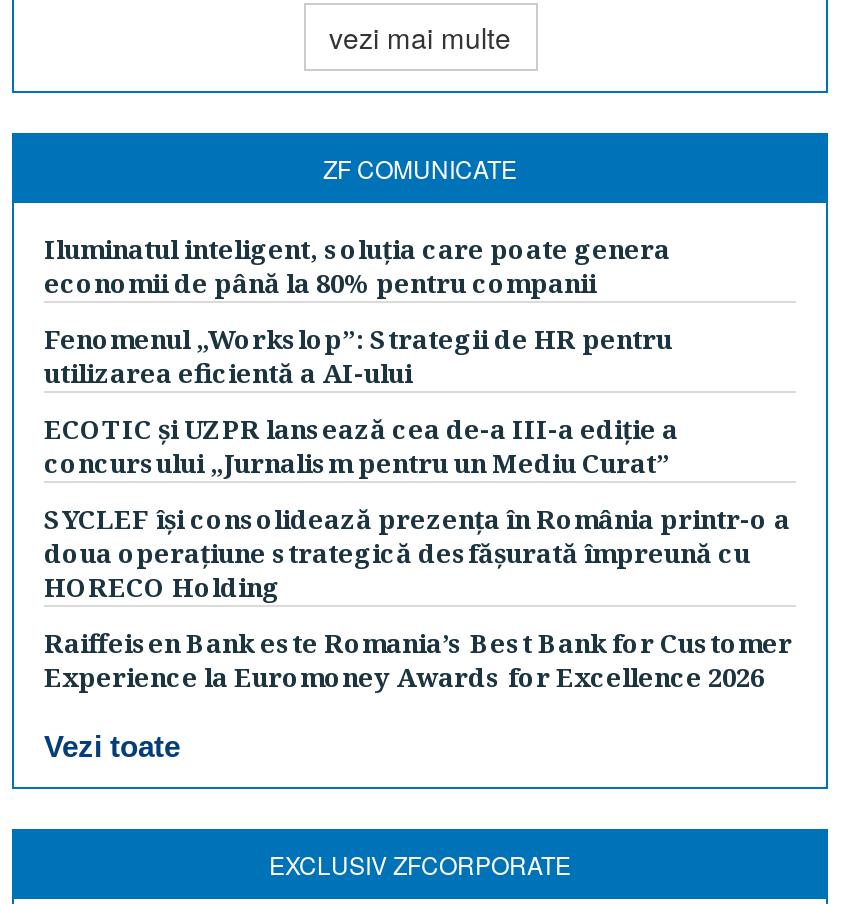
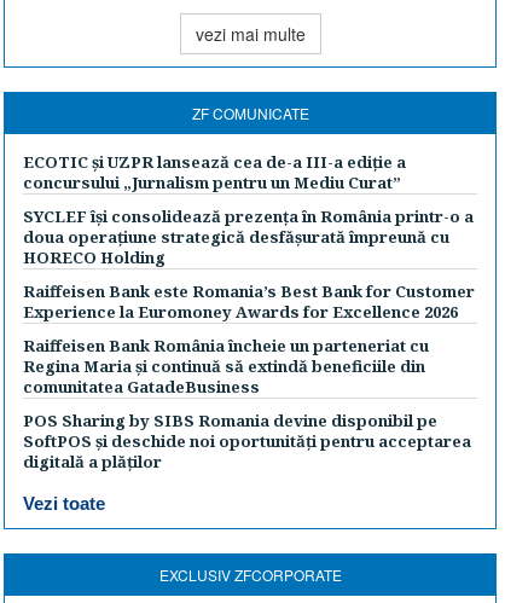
[44,231,672,391] Iluminatul inteligent, soluția care poate genera | economii de până la 80% pentru companii | Fenomenul „Workslop”: Strategii de HR pentru | utilizarea eficientă a AI-ului -> none
moved [44,411,792,695] -> [23,151,475,323]: ECOTIC și UZPR lansează cea de-a III-a ediție a | concursului „Jurnalism pentru un Mediu Curat” | SYCLEF își consolidează prezența în România printr-o a | doua operațiune strategică desfășurată împreună cu | HORECO Holding | Raiffeisen Bank este Romania’s Best Bank for Customer | Experience la Euromoney Awards for Excellence 2026
none -> [23,335,471,472] Raiffeisen Bank România încheie un parteneriat cu | Regina Maria și continuă să extindă beneficiile din | comunitatea GatadeBusiness | POS Sharing by SIBS Romania devine disponibil pe | SoftPOS și deschide noi oportunități pentru acceptarea | digitală a plăților

